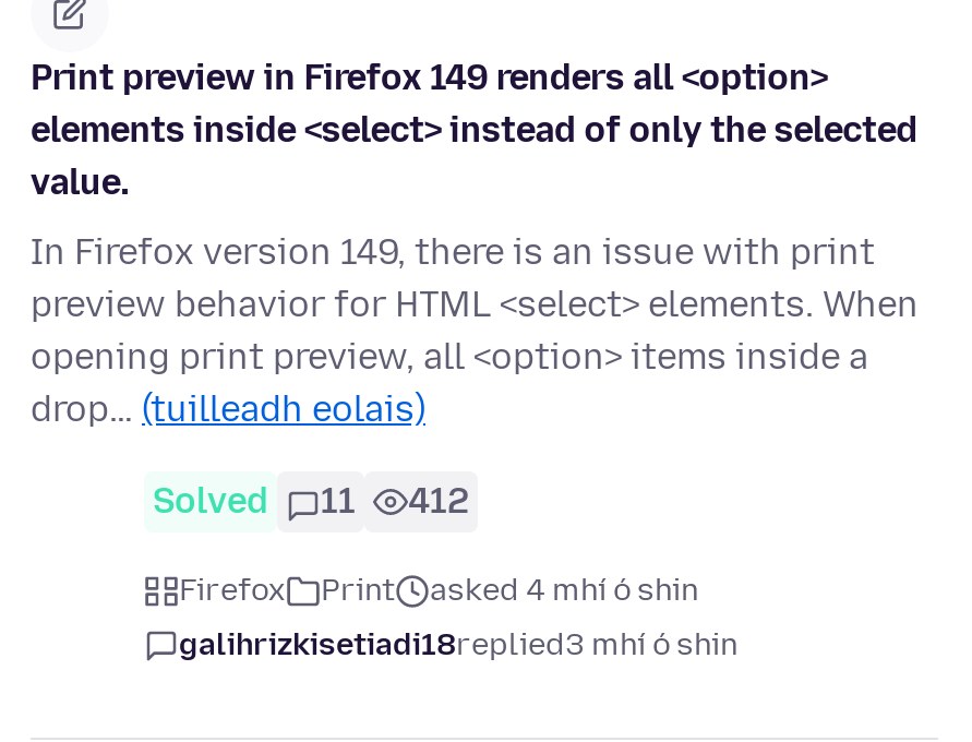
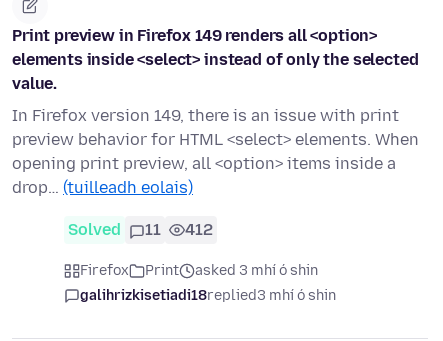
[430,573,698,610] asked 4 mhí ó shin -> [195,262,318,279] asked 3 mhí ó shin

